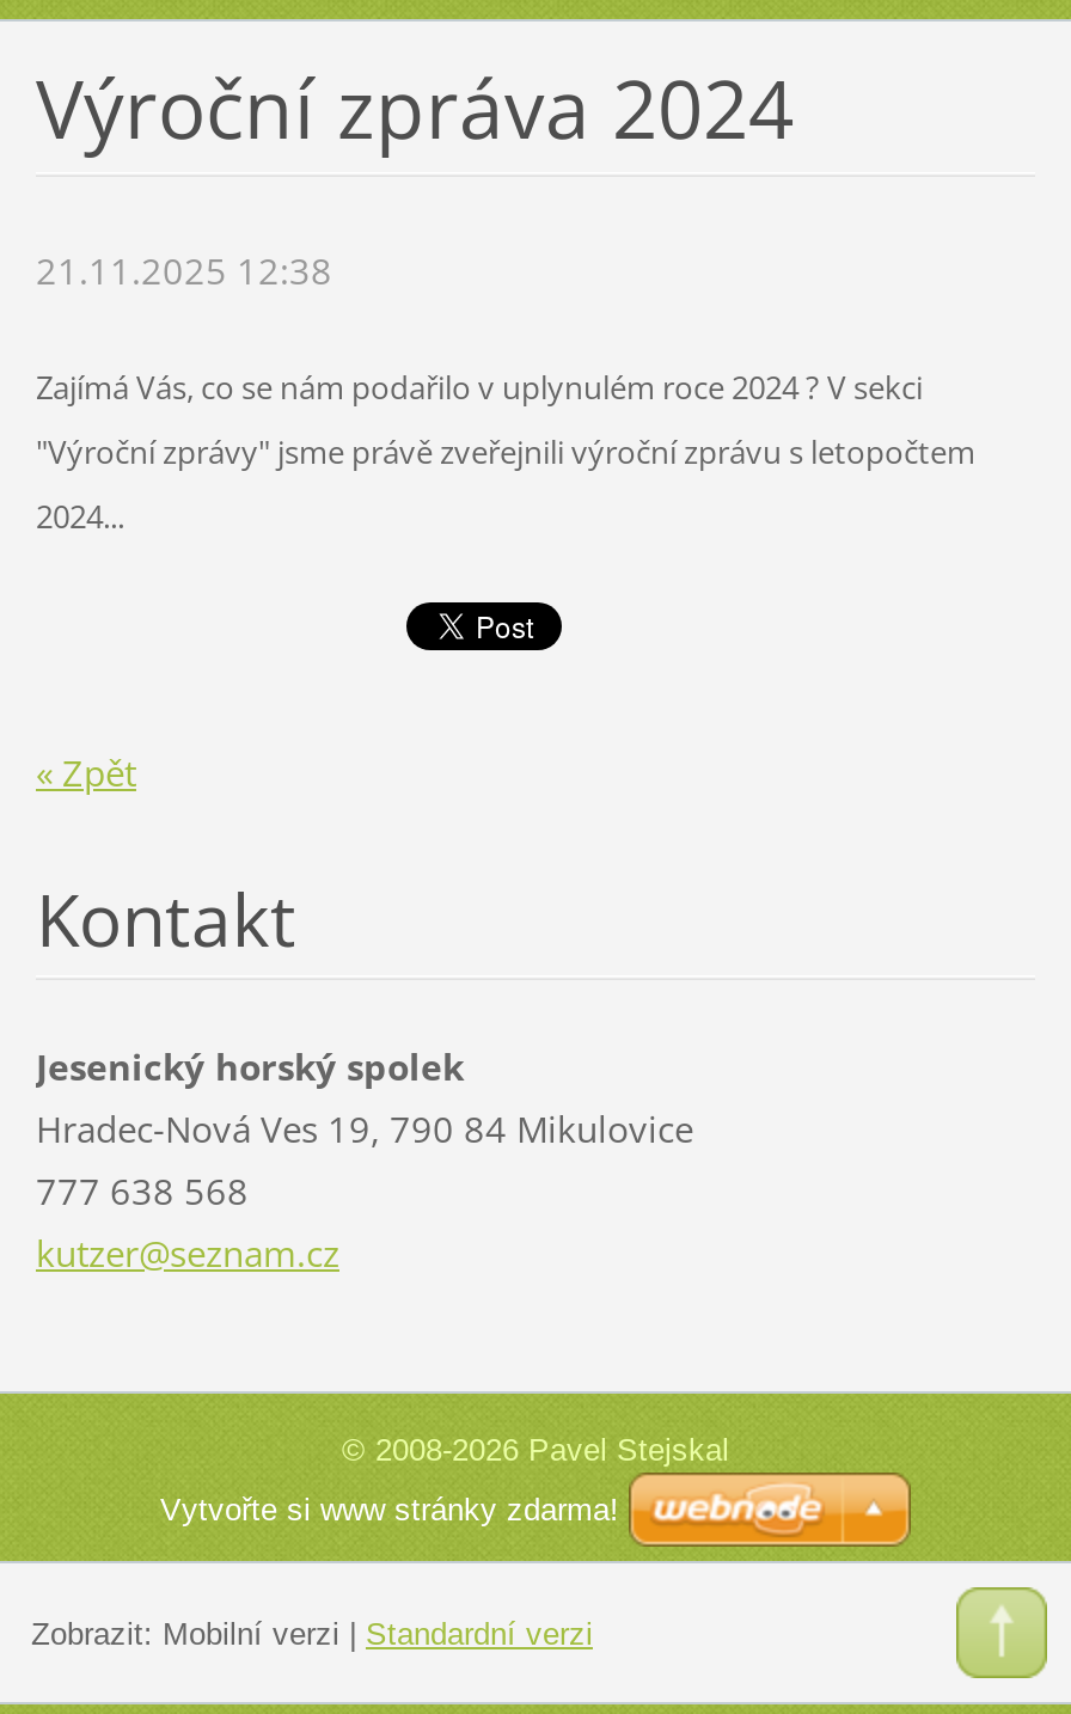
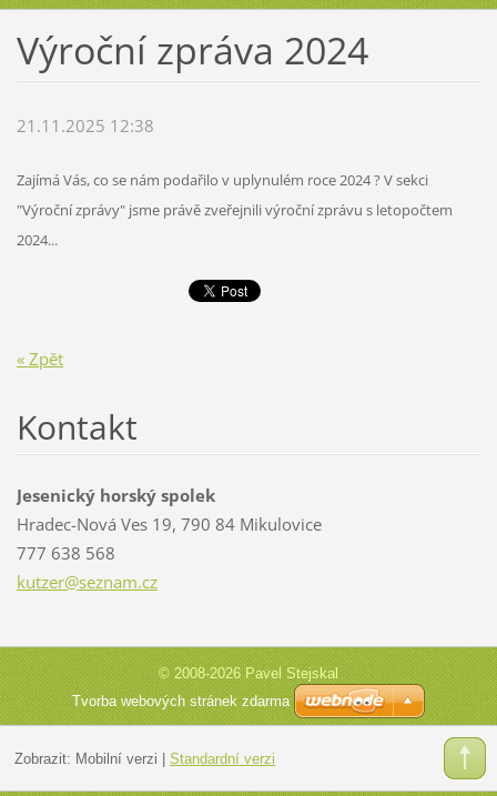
[160,1490,619,1526] Vytvořte si www stránky zdarma! -> [72,692,290,709] Tvorba webových stránek zdarma

